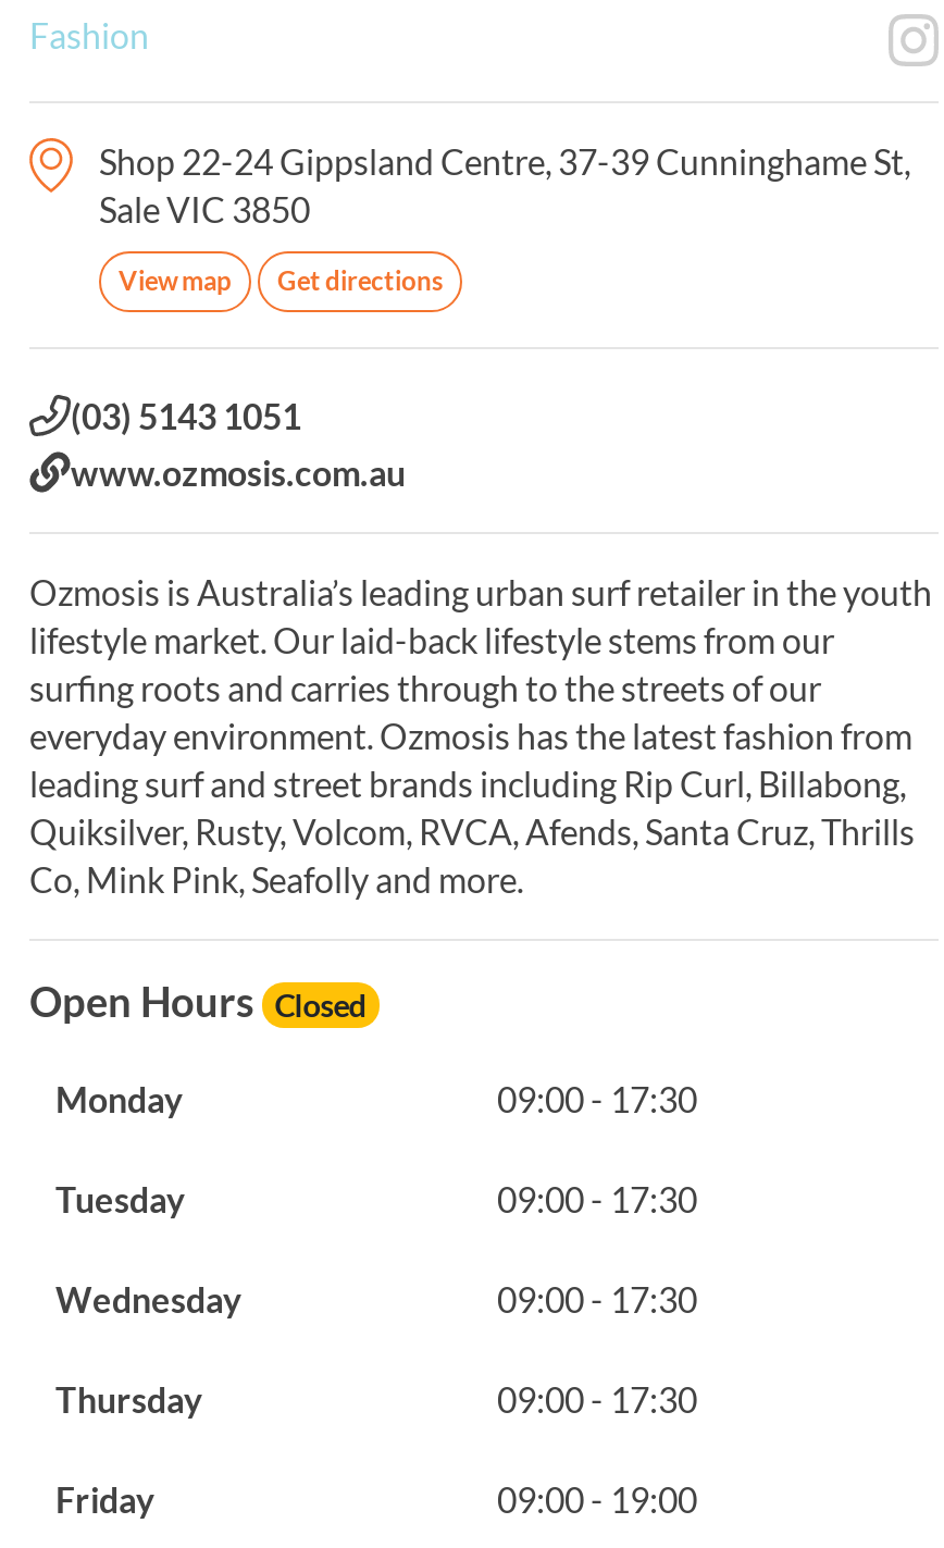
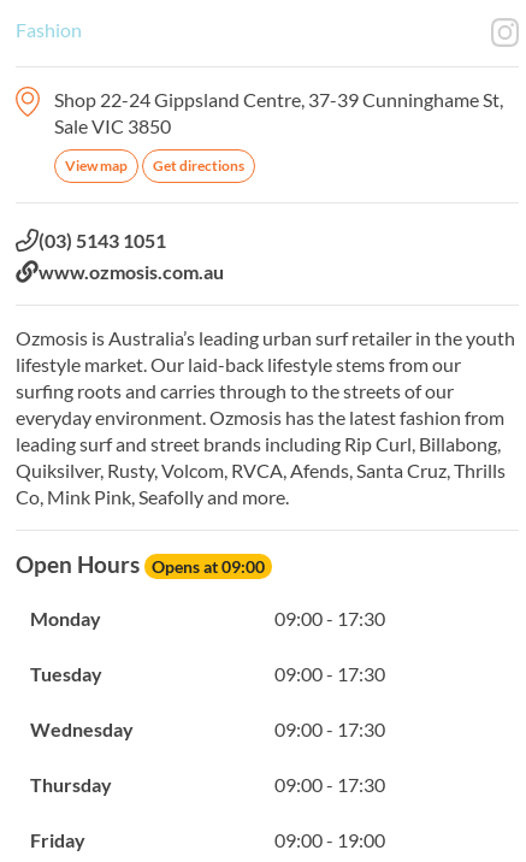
[29,975,366,1025] Open Hours Closed -> [16,550,265,577] Open Hours Opens at 09:00

